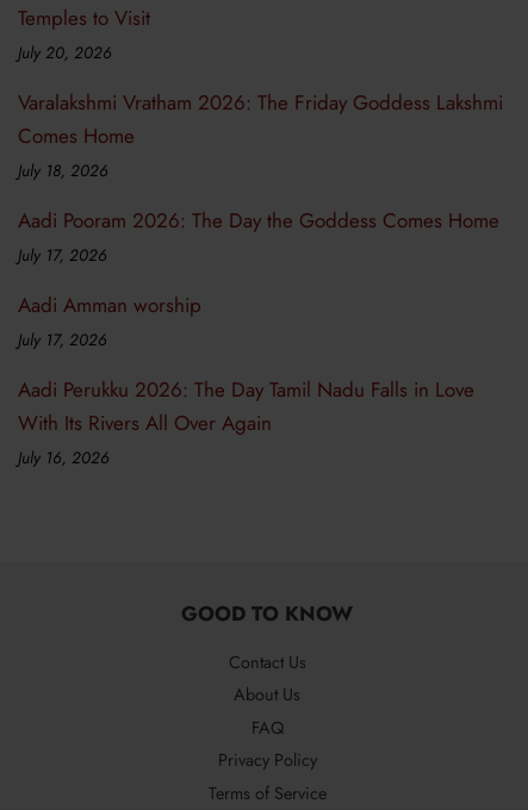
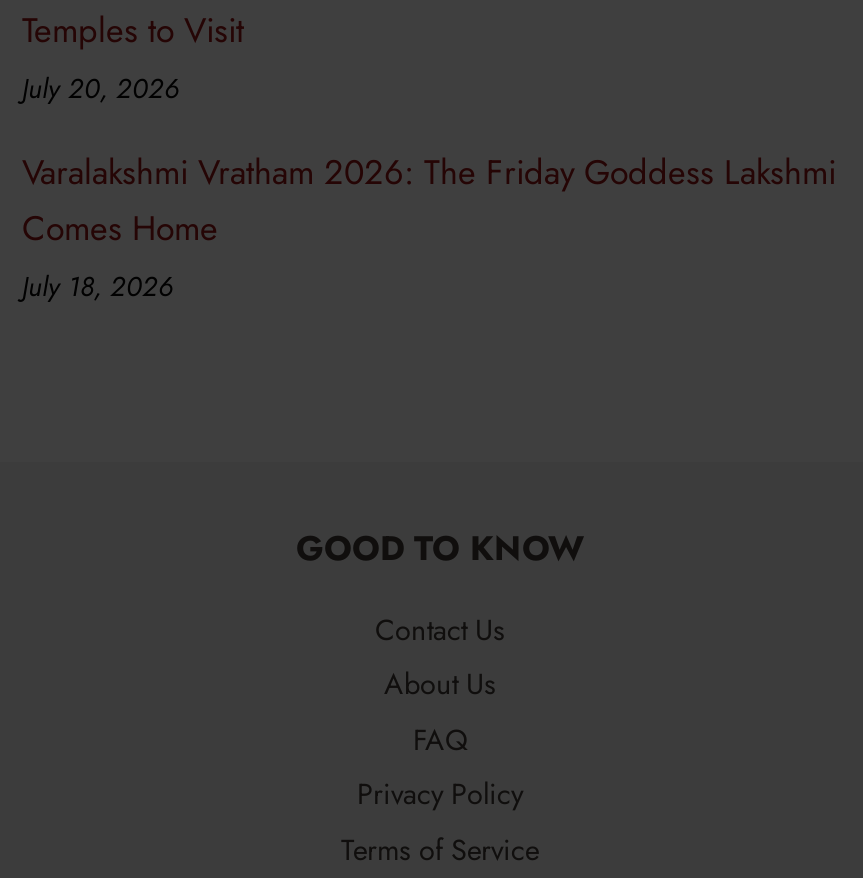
[18,205,499,469] Aadi Pooram 2026: The Day the Goddess Comes Home | July 17, 2026 | Aadi Amman worship | July 17, 2026 | Aadi Perukku 2026: The Day Tamil Nadu Falls in Love | With Its Rivers All Over Again | July 16, 2026 -> none

